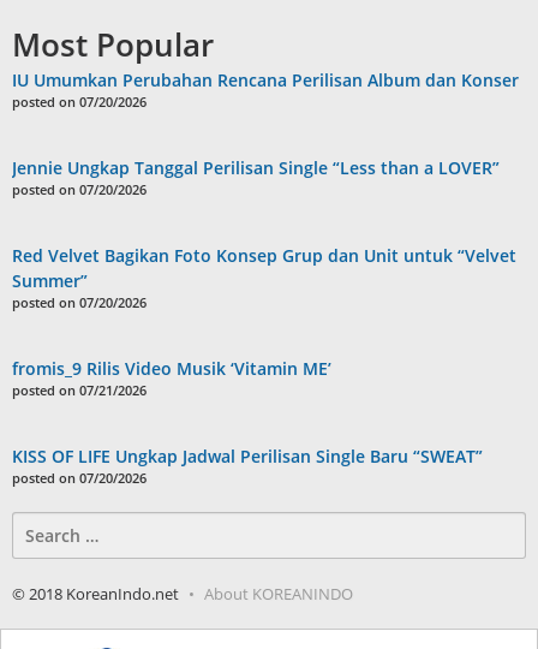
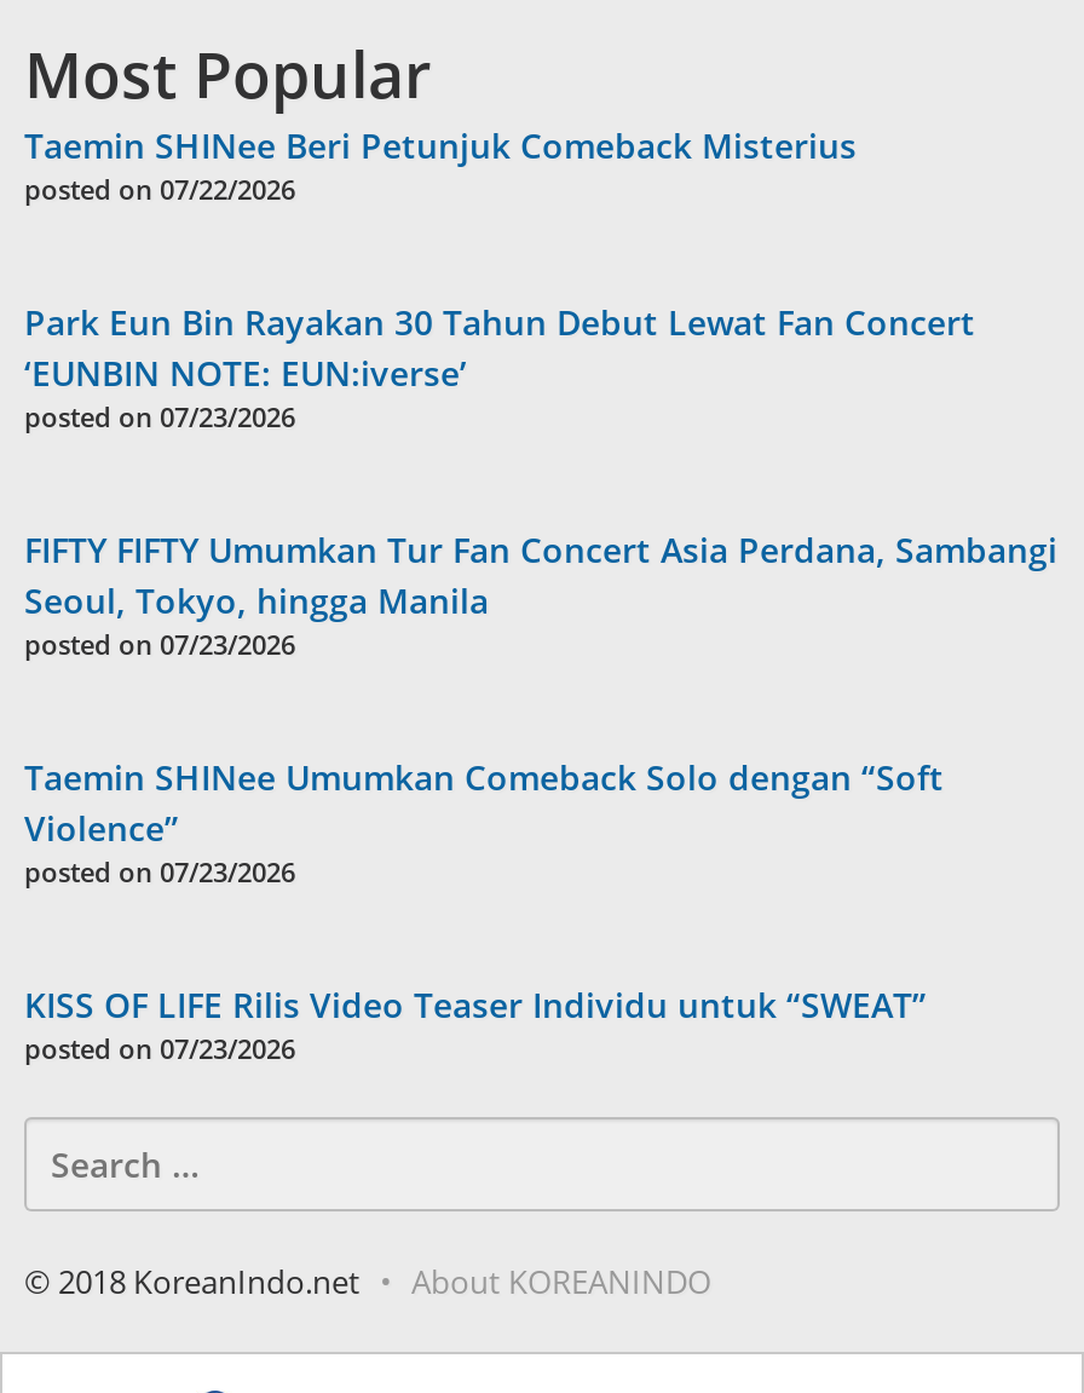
[12,68,519,110] IU Umumkan Perubahan Rencana Perilisan Album dan Konser | posted on 07/20/2026 -> [24,121,857,206] Taemin SHINee Beri Petunjuk Comeback Misterius | posted on 07/22/2026
[12,156,500,198] Jennie Ungkap Tanggal Perilisan Single “Less than a LOVER” | posted on 07/20/2026 -> [24,298,975,434] Park Eun Bin Rayakan 30 Tahun Debut Lewat Fan Concert | ‘EUNBIN NOTE: EUN:iverse’ | posted on 07/23/2026
[12,243,516,311] Red Velvet Bagikan Foto Konsep Grup dan Unit untuk “Velvet | Summer” | posted on 07/20/2026 -> [24,525,1057,661] FIFTY FIFTY Umumkan Tur Fan Concert Asia Perdana, Sambangi | Seoul, Tokyo, hingga Manila | posted on 07/23/2026
[12,356,331,399] fromis_9 Rilis Video Musik ‘Vitamin ME’ | posted on 07/21/2026 -> [24,753,944,889] Taemin SHINee Umumkan Comeback Solo dengan “Soft | Violence” | posted on 07/23/2026
[12,444,483,486] KISS OF LIFE Ungkap Jadwal Perilisan Single Baru “SWEAT” | posted on 07/20/2026 -> [24,981,927,1065] KISS OF LIFE Rilis Video Teaser Individu untuk “SWEAT” | posted on 07/23/2026

